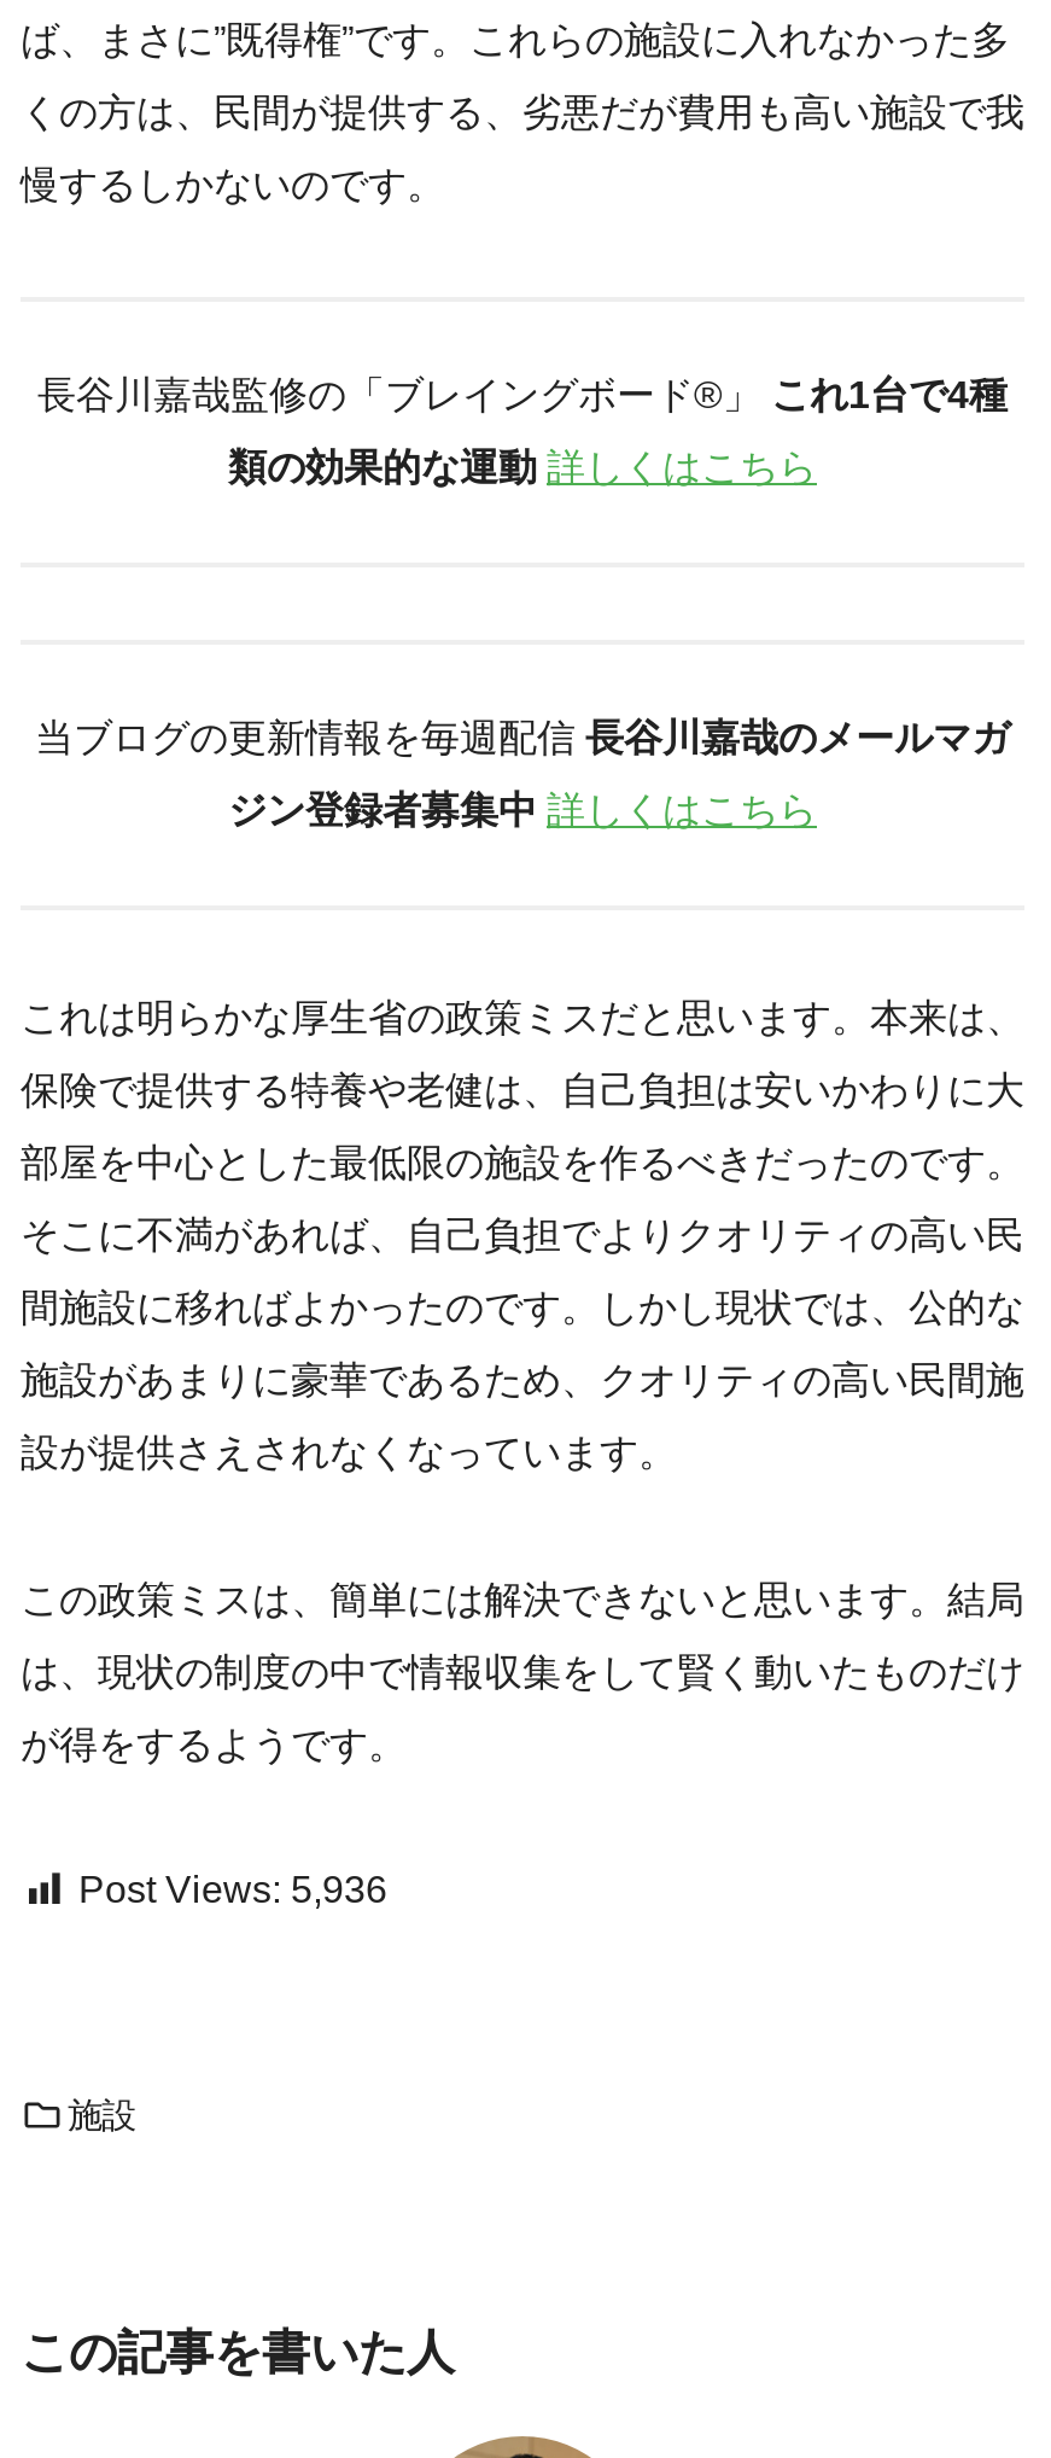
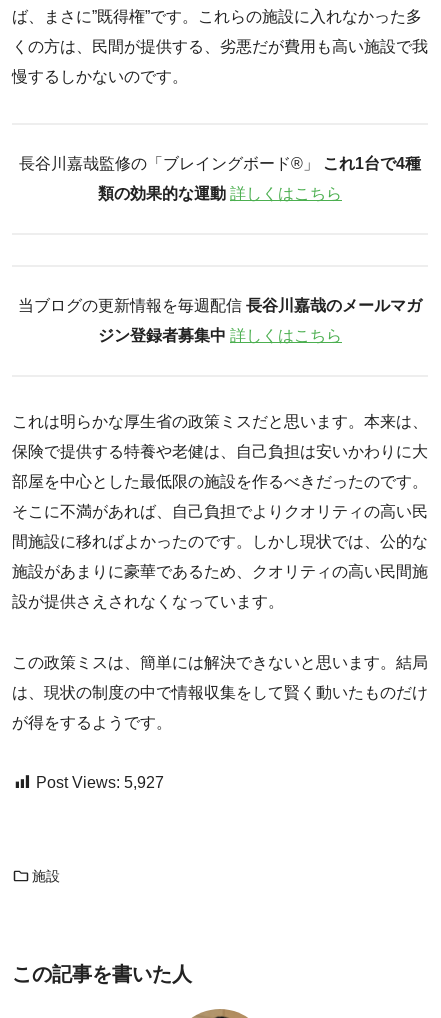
[78,1869,387,1910] Post Views: 5,936 -> [36,774,164,791] Post Views: 5,927

